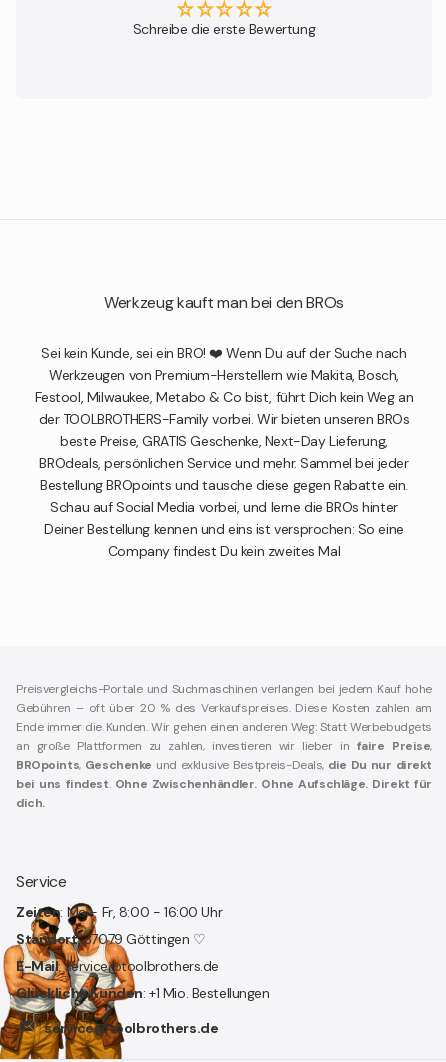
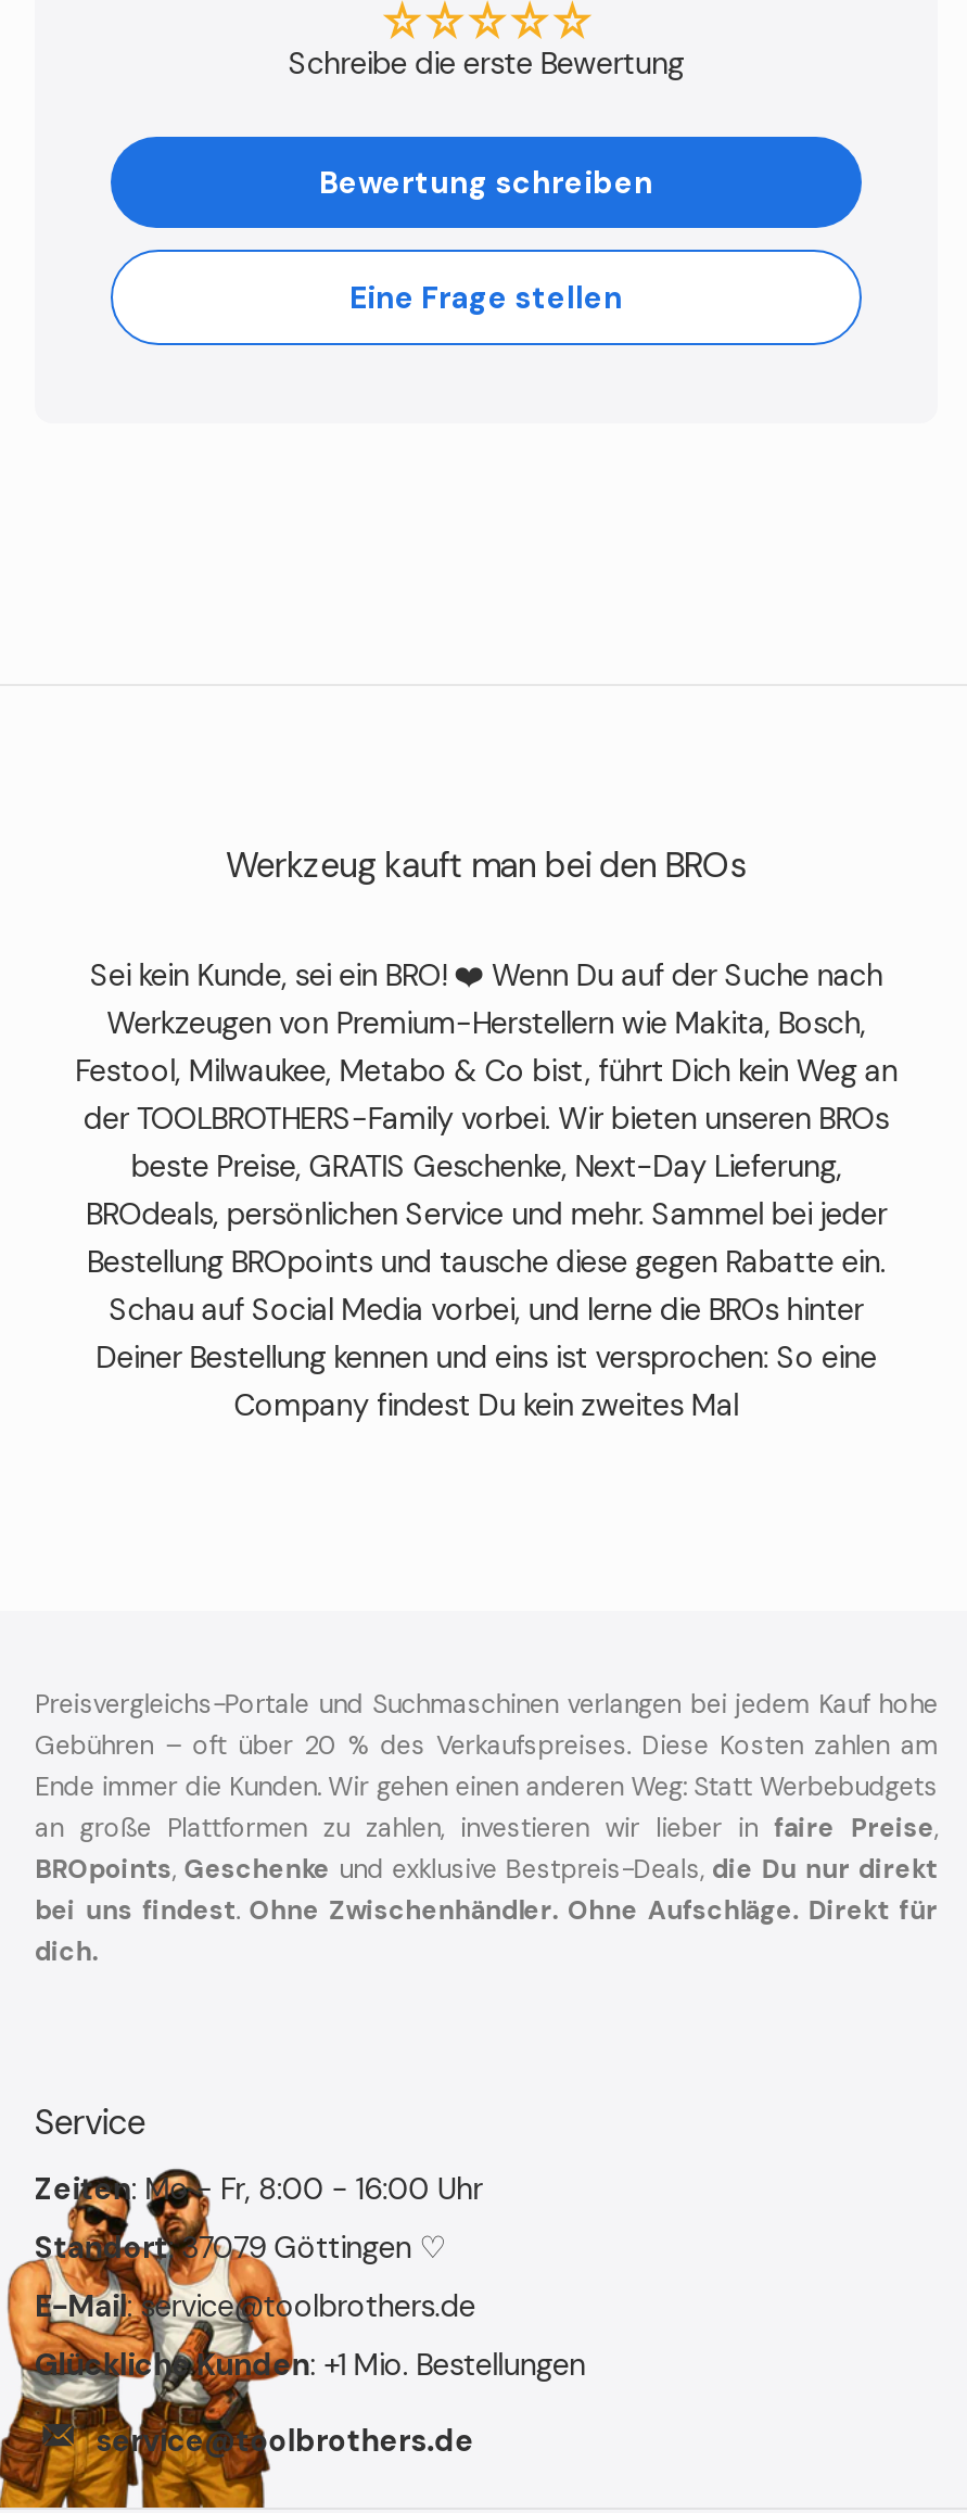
none -> [319,163,653,318] Bewertung schreiben | Eine Frage stellen

